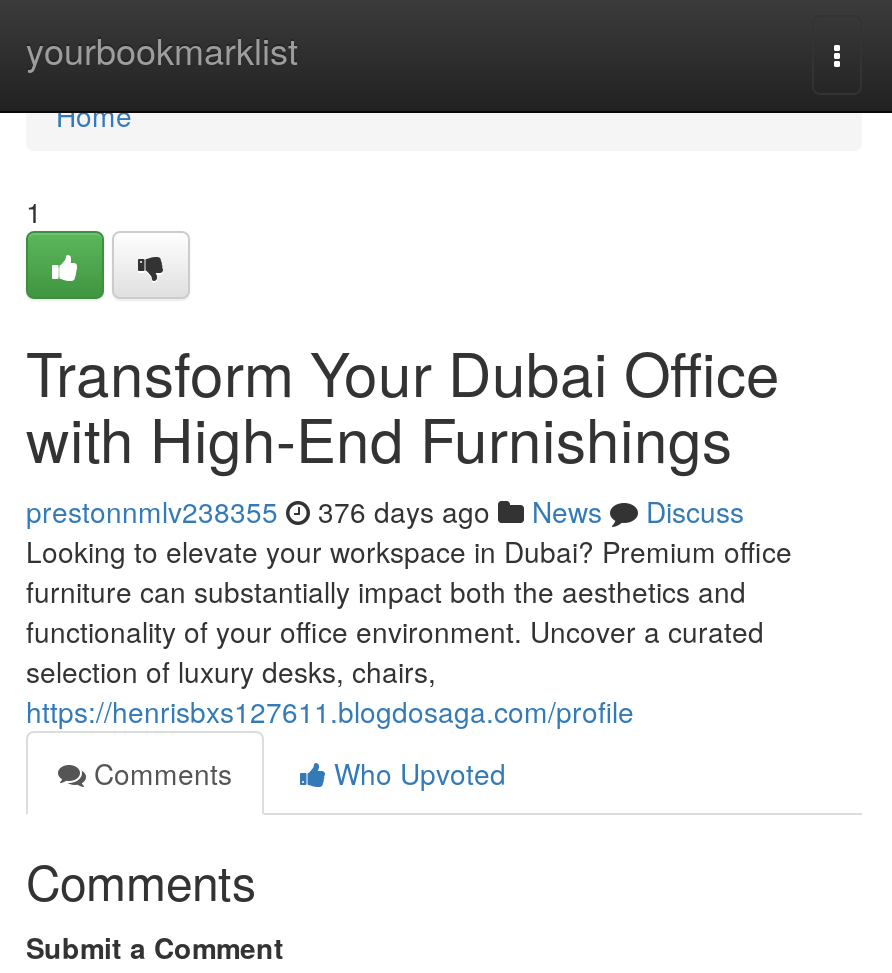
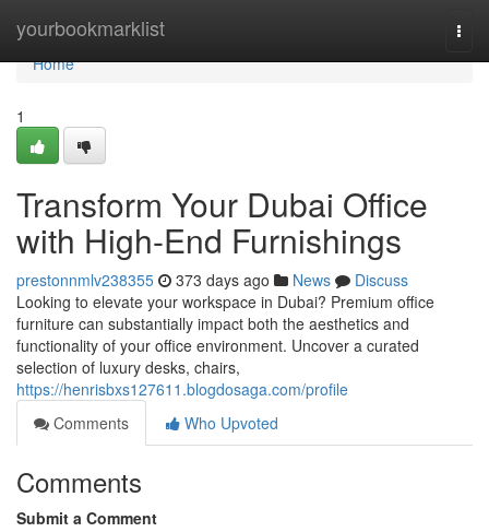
[26,491,744,531] prestonnmlv238355 376 days ago News Discuss -> [16,269,408,291] prestonnmlv238355 373 days ago News Discuss

